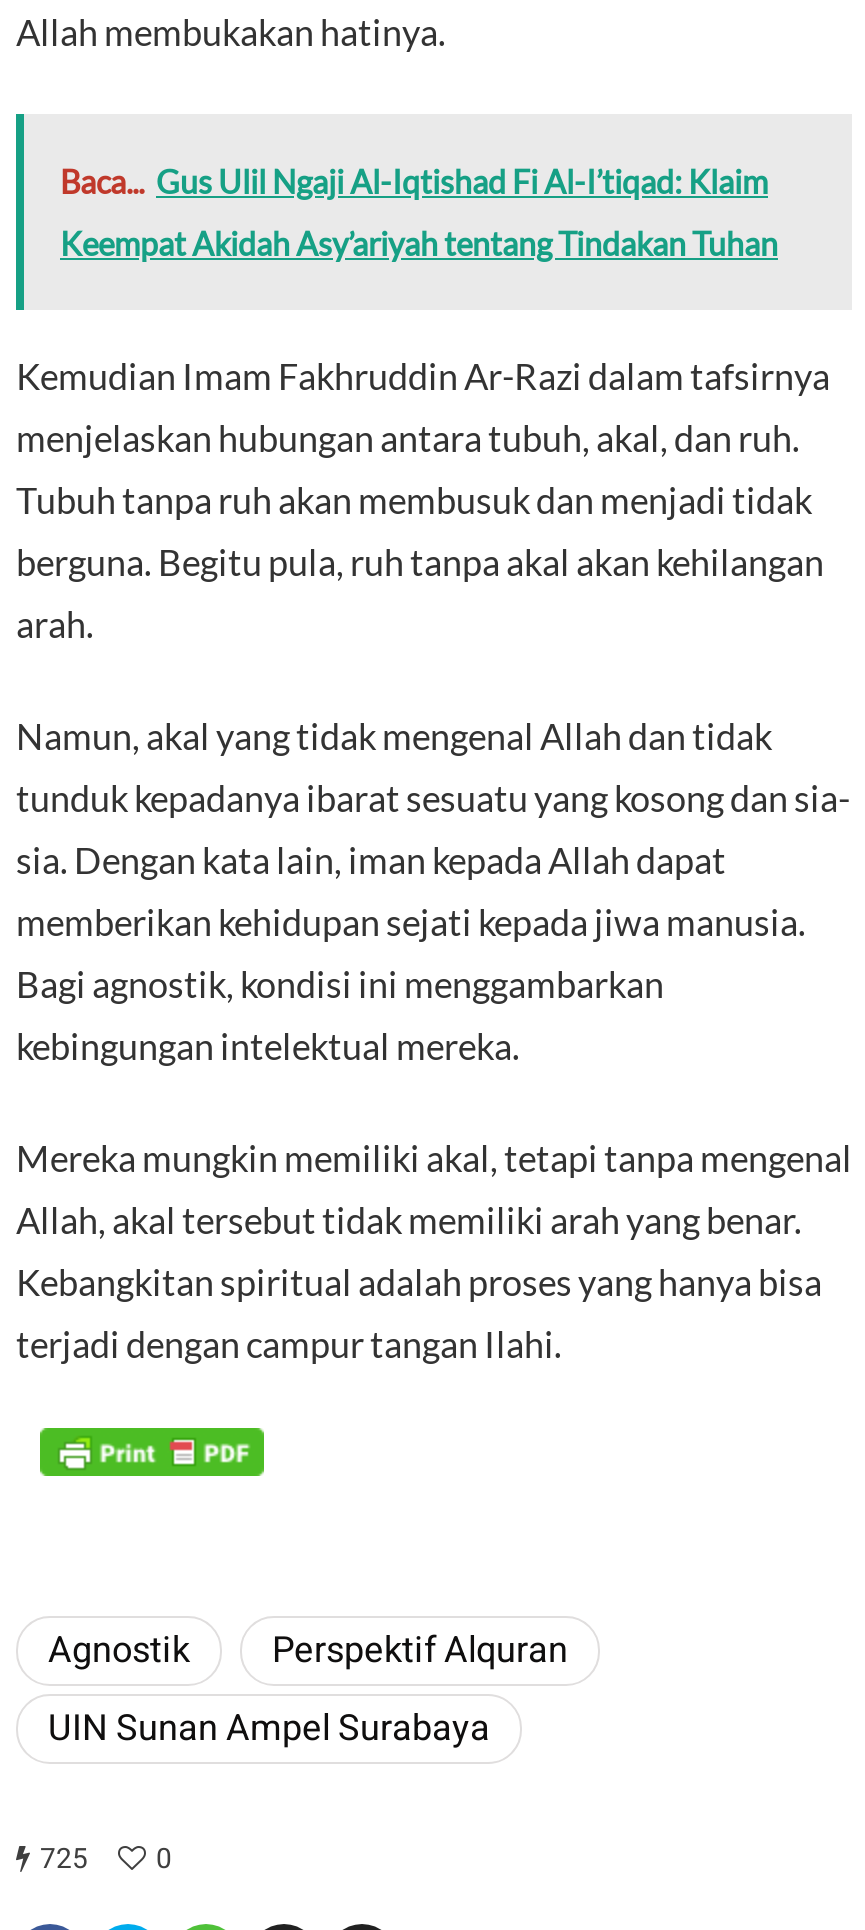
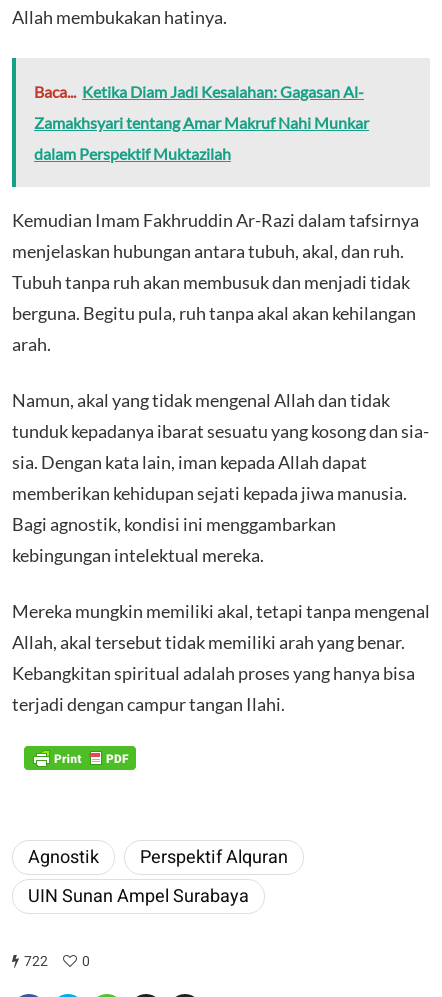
[60,161,778,261] Baca... Gus Ulil Ngaji Al-Iqtishad Fi Al-I’tiqad: Klaim | Keempat Akidah Asy’ariyah tentang Tindakan Tuhan -> [34,82,369,163] Baca... Ketika Diam Jadi Kesalahan: Gagasan Al- | Zamakhsyari tentang Amar Makruf Nahi Munkar | dalam Perspektif Muktazilah
[40,1838,172,1880] 725 0 -> [24,951,90,972] 722 0

